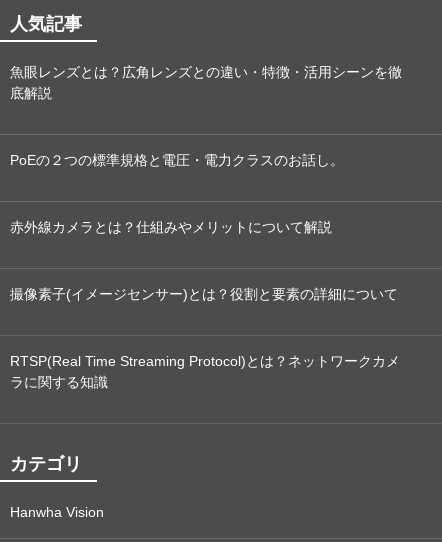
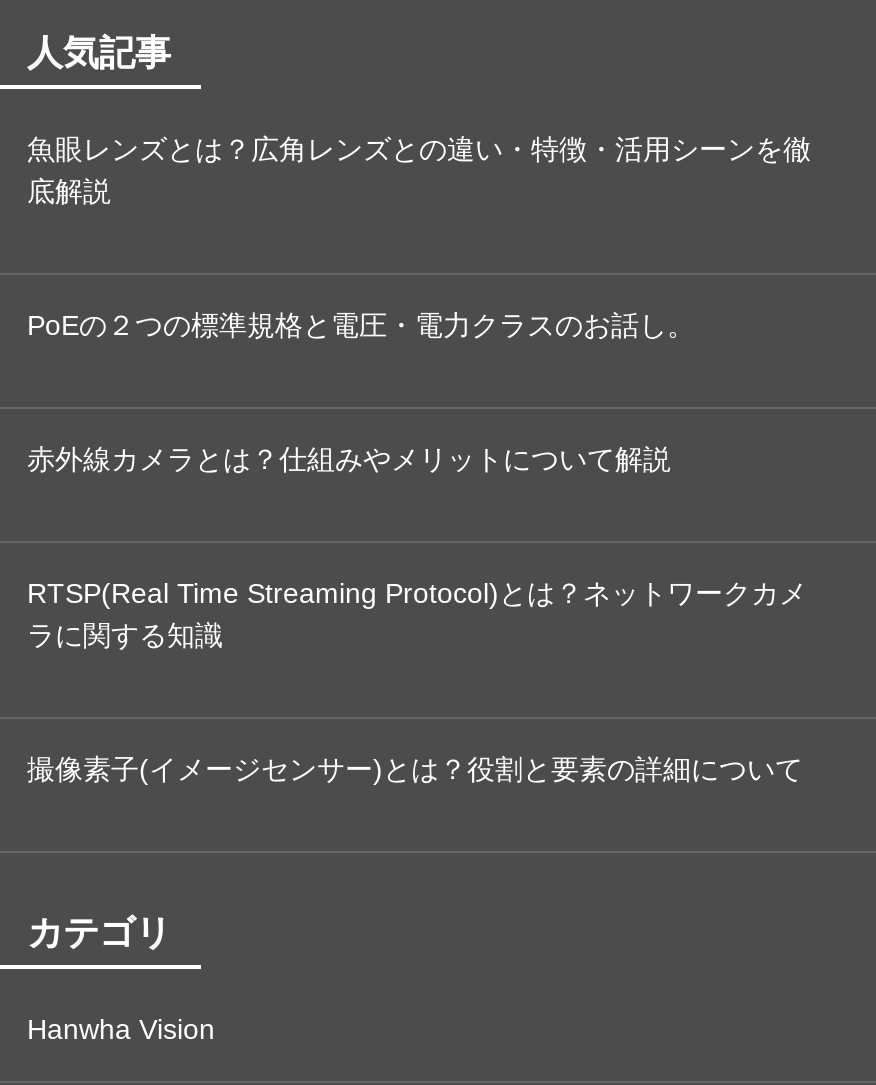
moved [10,286,398,302] -> [27,753,803,785]: 撮像素子(イメージセンサー)とは？役割と要素の詳細について
moved [10,353,400,390] -> [27,577,807,651]: RTSP(Real Time Streaming Protocol)とは？ネットワークカメ | ラに関する知識

